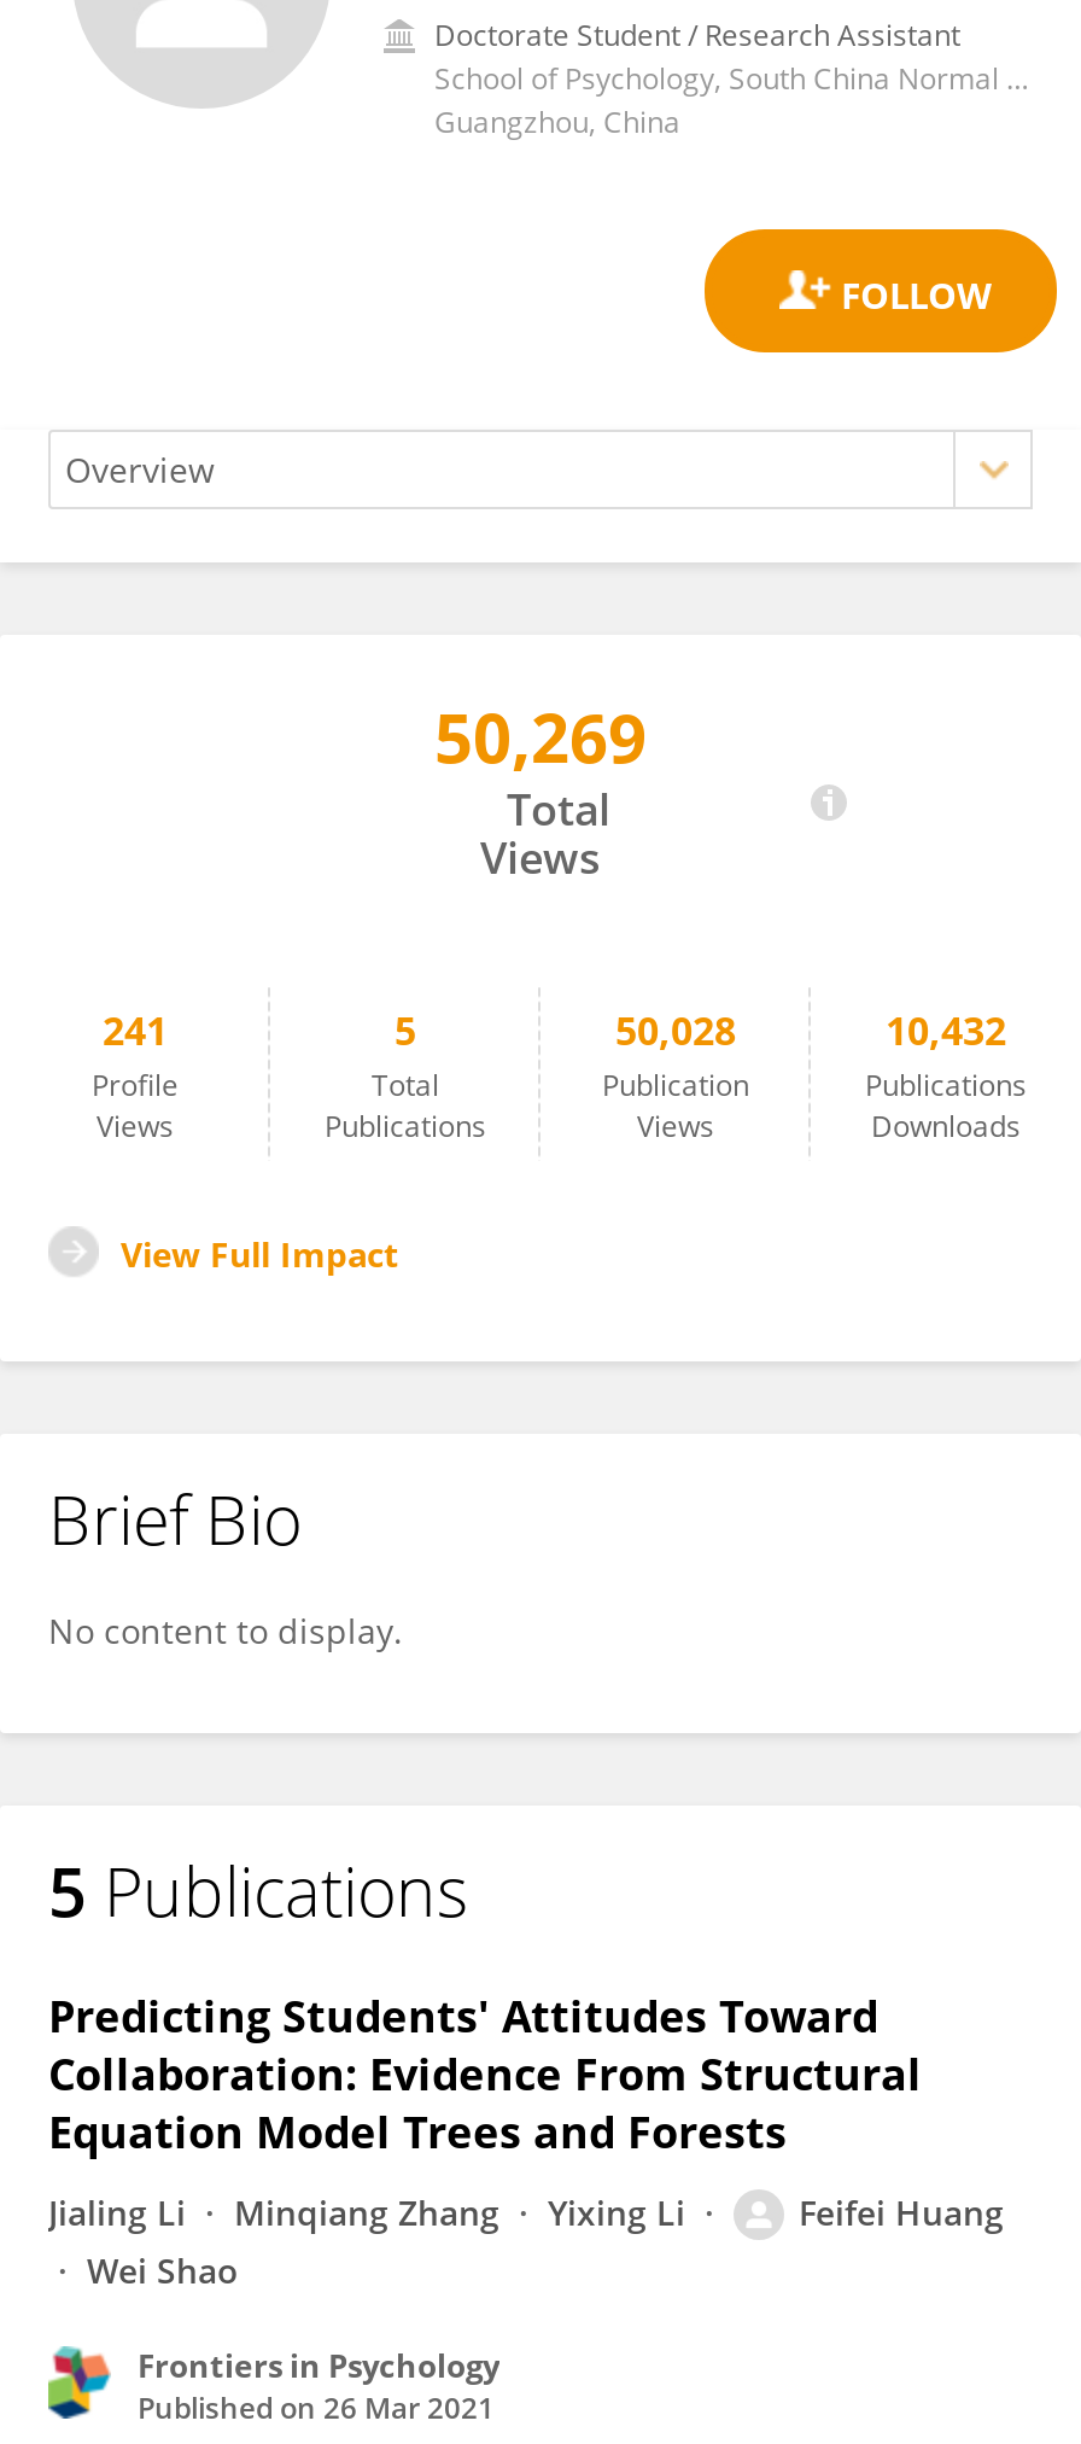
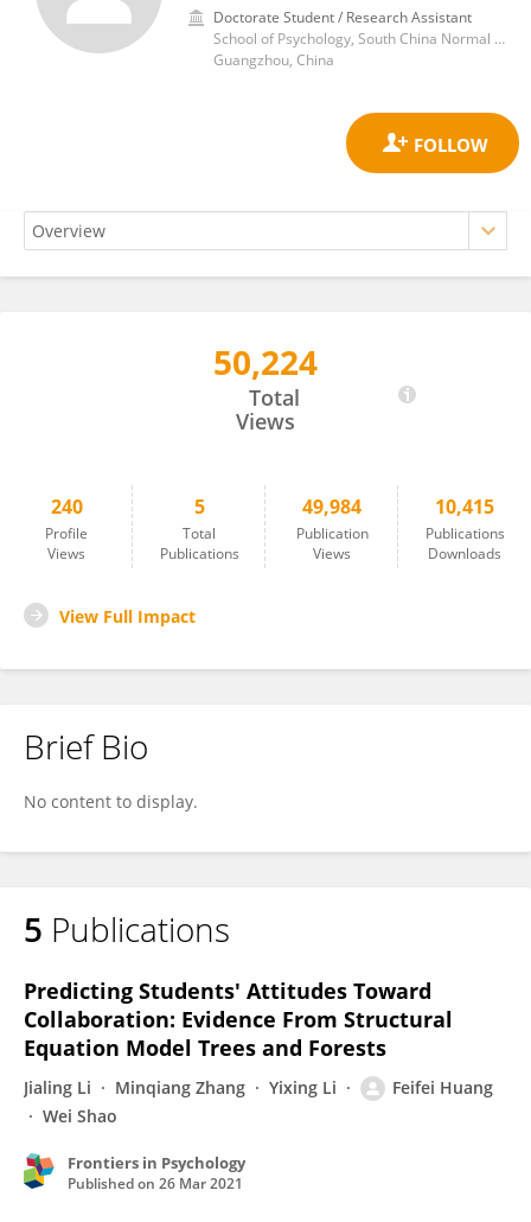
[434,690,647,782] 50,269 -> [213,339,318,384] 50,224
[103,1004,168,1057] 241 -> [50,494,82,520] 240
[615,1004,736,1057] 50,028 -> [302,494,362,520] 49,984
[886,1004,1006,1057] 10,432 -> [435,494,494,520] 10,415

